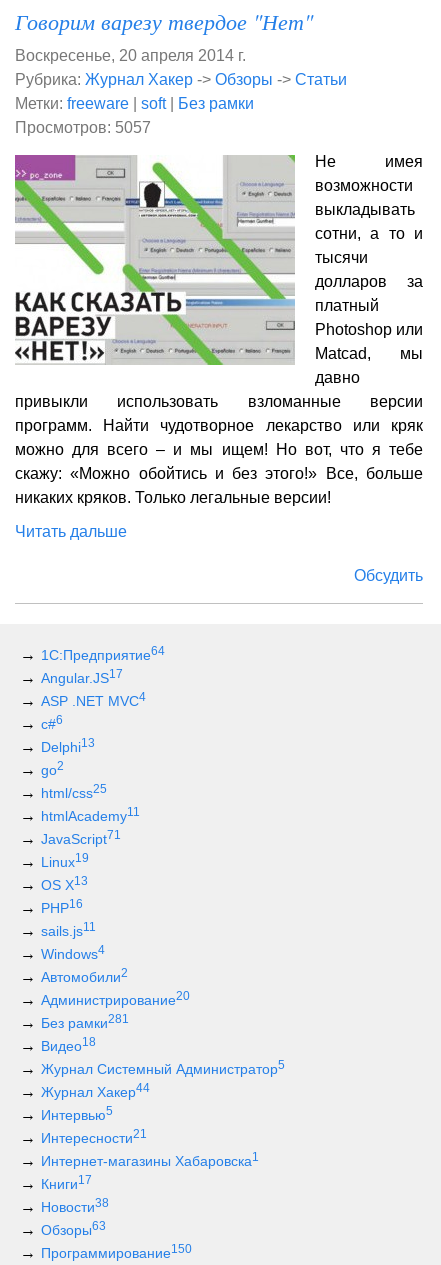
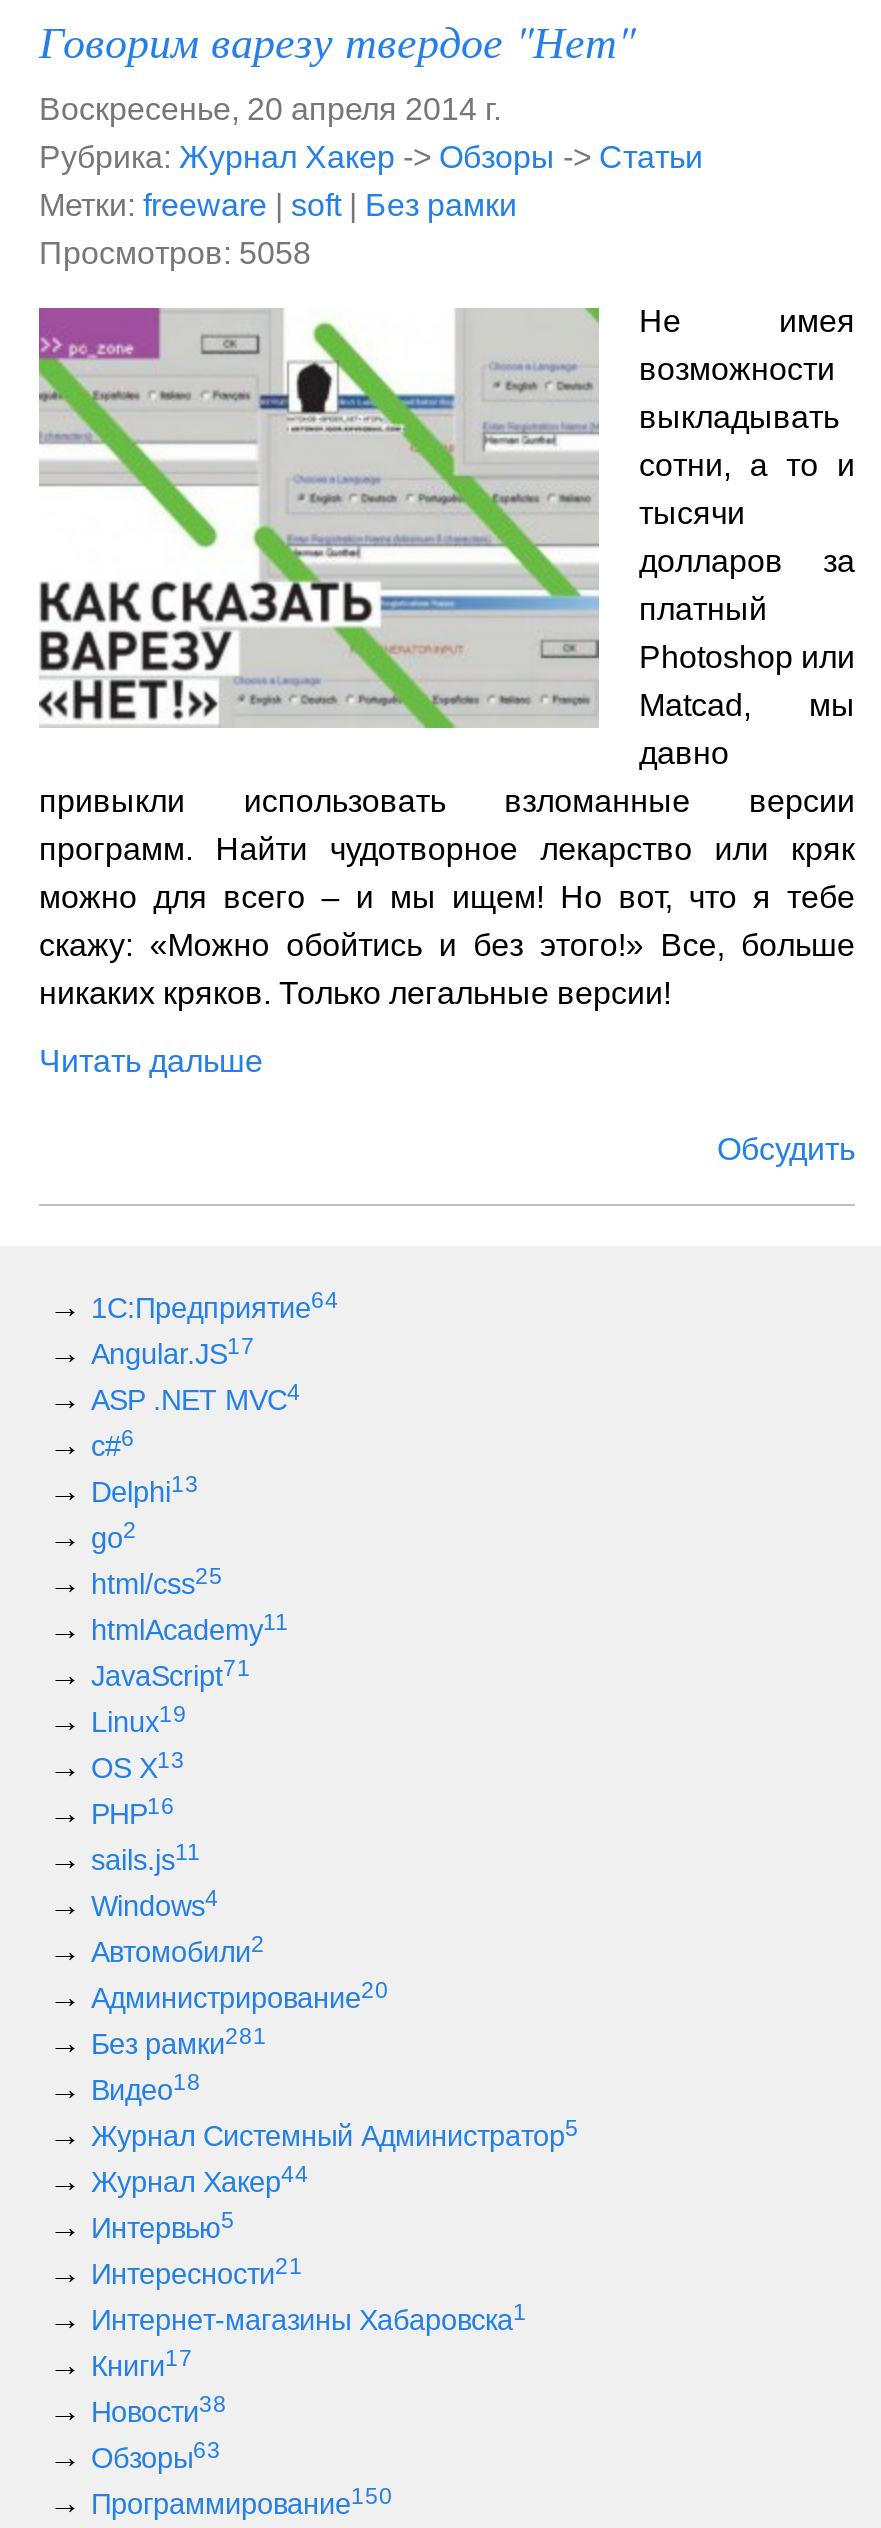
[15,119,151,136] Просмотров: 5057 -> [39,236,311,270] Просмотров: 5058

